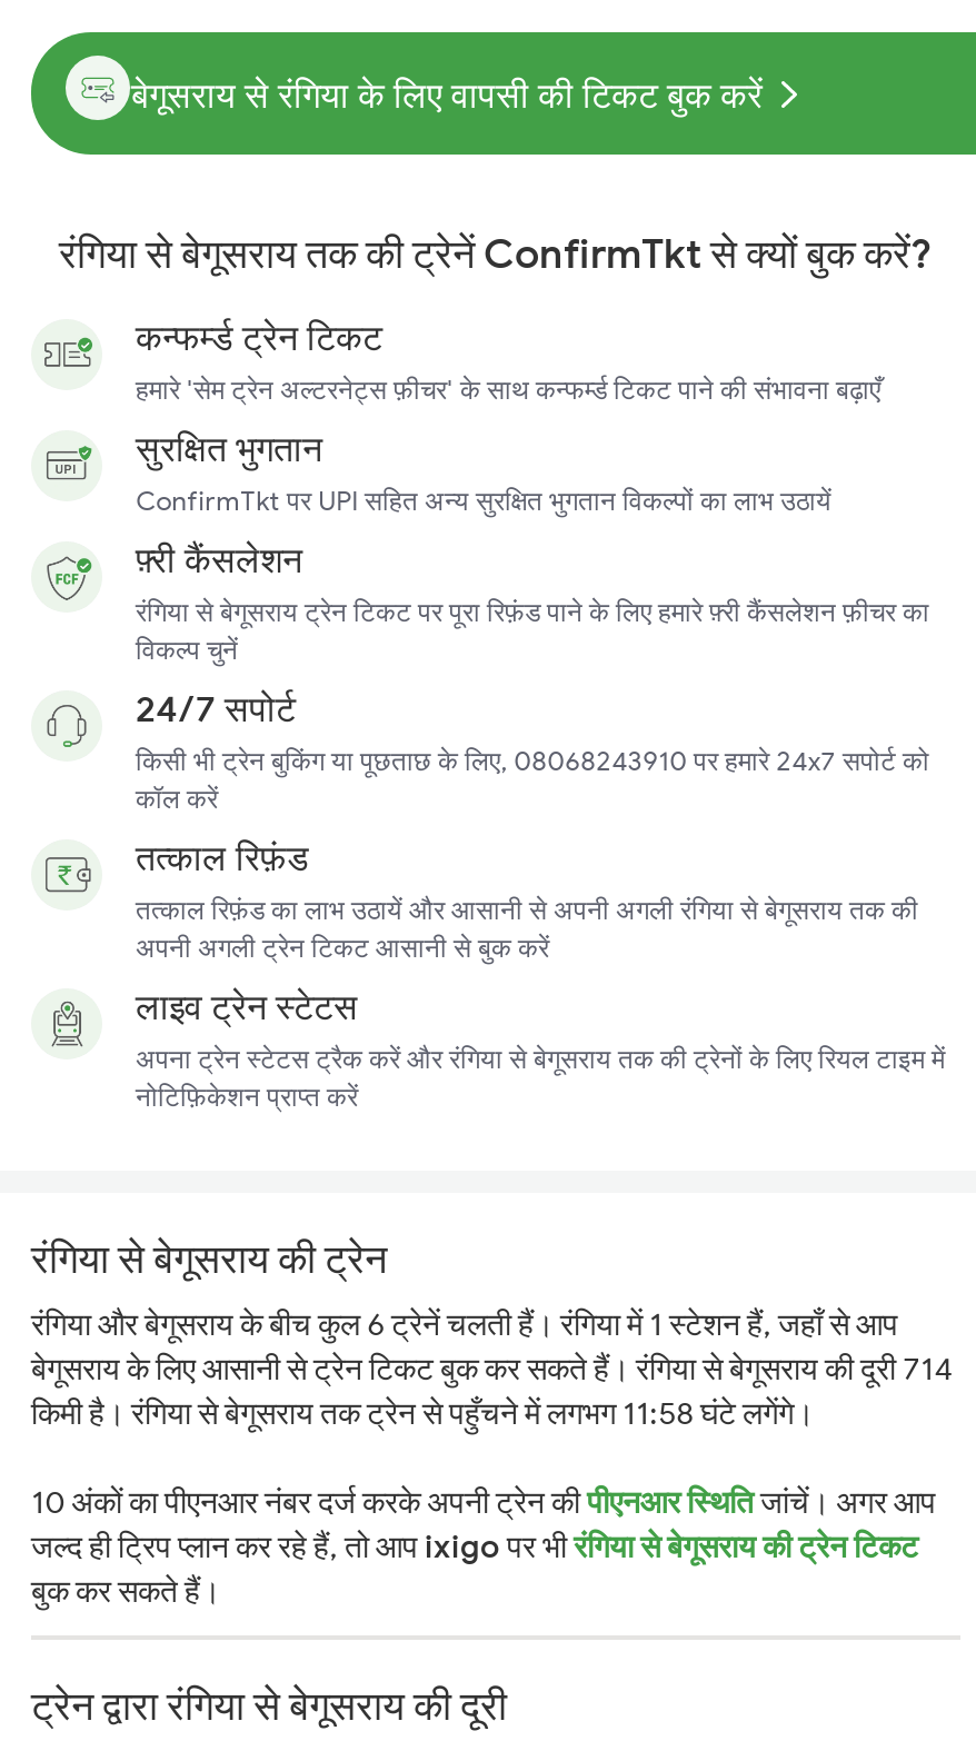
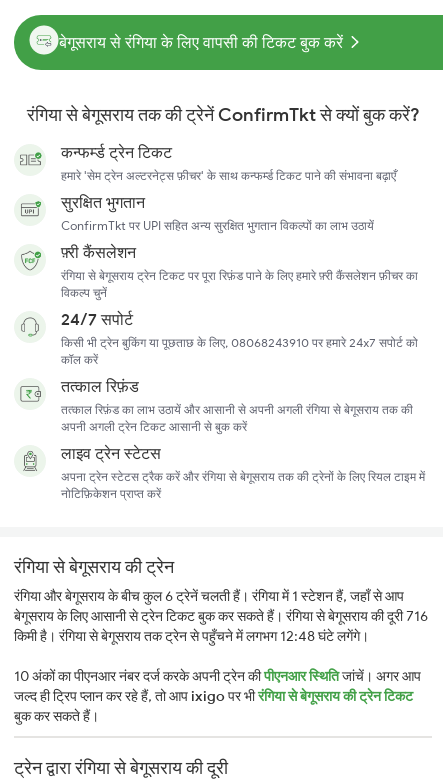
[31,1349,954,1389] बेगूसराय के लिए आसानी से ट्रेन टिकट बुक कर सकते हैं। रंगिया से बेगूसराय की दूरी 714 -> [14,607,428,625] बेगूसराय के लिए आसानी से ट्रेन टिकट बुक कर सकते हैं। रंगिया से बेगूसराय की दूरी 716
[31,1393,814,1433] किमी है। रंगिया से बेगूसराय तक ट्रेन से पहुँचने में लगभग 11:58 घंटे लगेंगे। -> [14,627,369,645] किमी है। रंगिया से बेगूसराय तक ट्रेन से पहुँचने में लगभग 12:48 घंटे लगेंगे।

